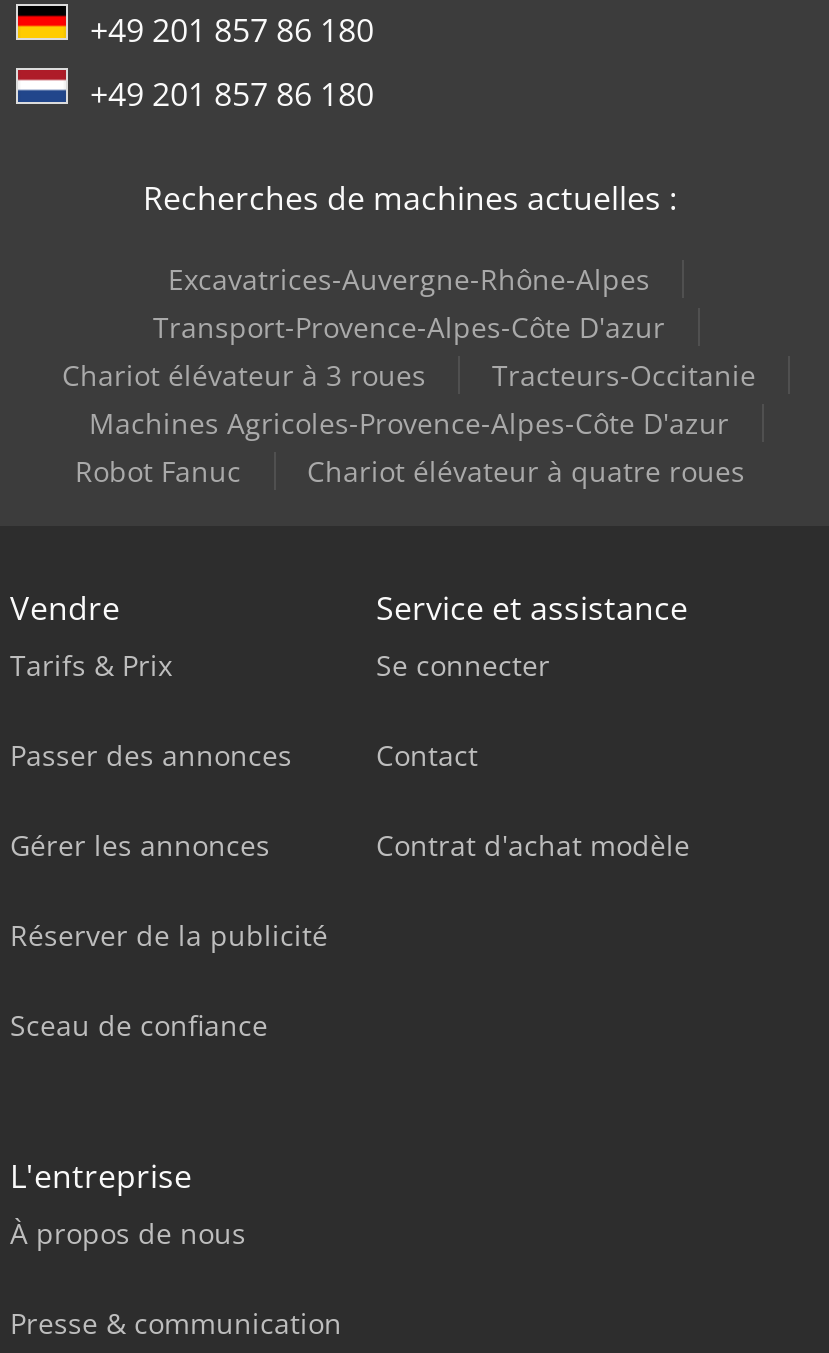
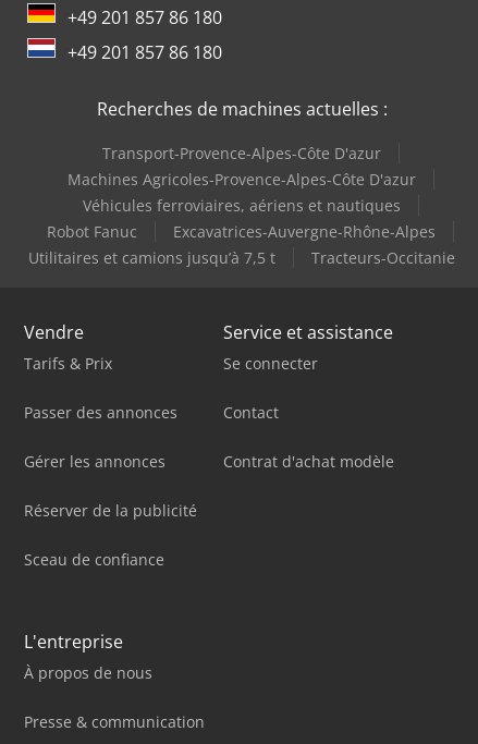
moved [168,261,650,299] -> [173,222,436,242]: Excavatrices-Auvergne-Rhône-Alpes
moved [153,309,665,347] -> [102,143,381,164]: Transport-Provence-Alpes-Côte D'azur
[62,357,426,395] Chariot élévateur à 3 roues -> none
moved [492,357,756,395] -> [311,248,455,268]: Tracteurs-Occitanie
moved [89,405,729,443] -> [67,169,415,190]: Machines Agricoles-Provence-Alpes-Côte D'azur
moved [75,453,241,491] -> [47,222,137,242]: Robot Fanuc
none -> [82,195,400,216] Véhicules ferroviaires, aériens et nautiques
[307,453,745,491] Chariot élévateur à quatre roues -> [28,248,275,268] Utilitaires et camions jusqu’à 7,5 t

